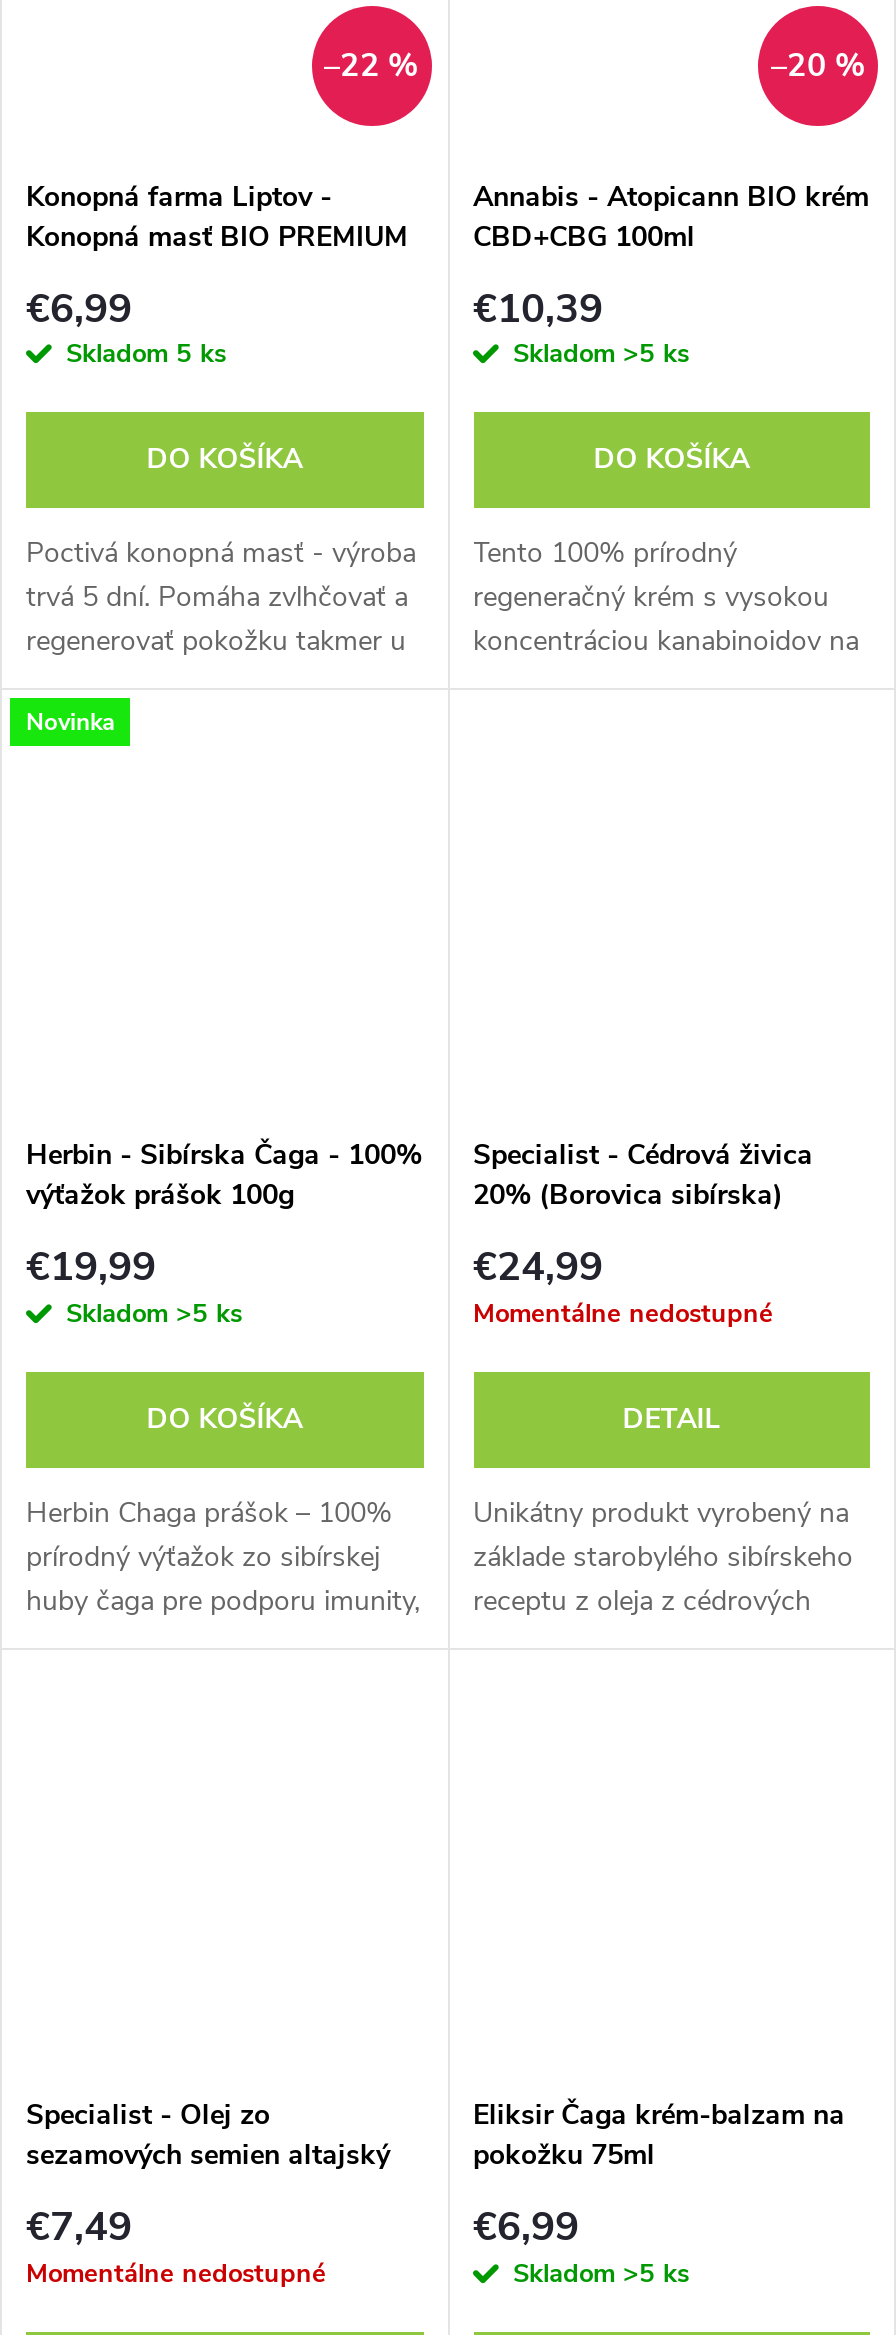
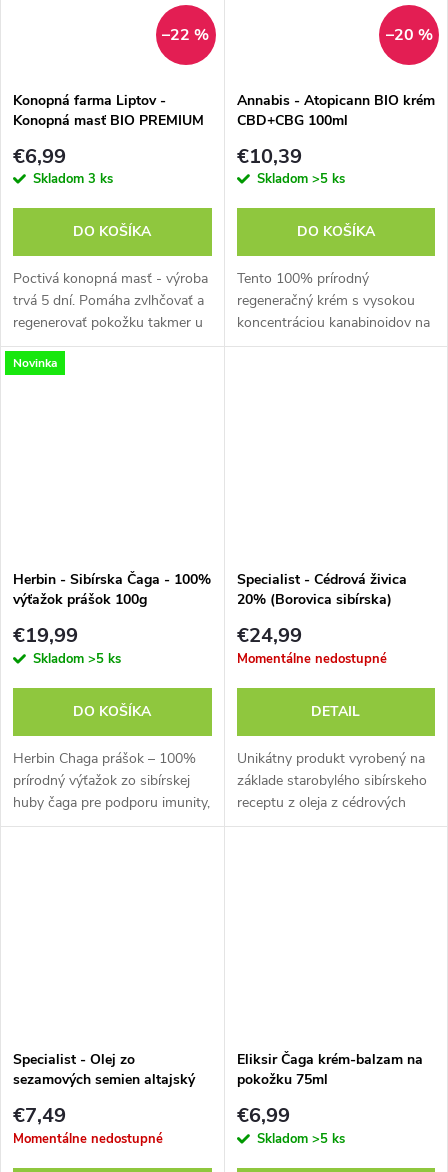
[66,336,226,372] Skladom 5 ks -> [33,170,113,188] Skladom 3 ks

